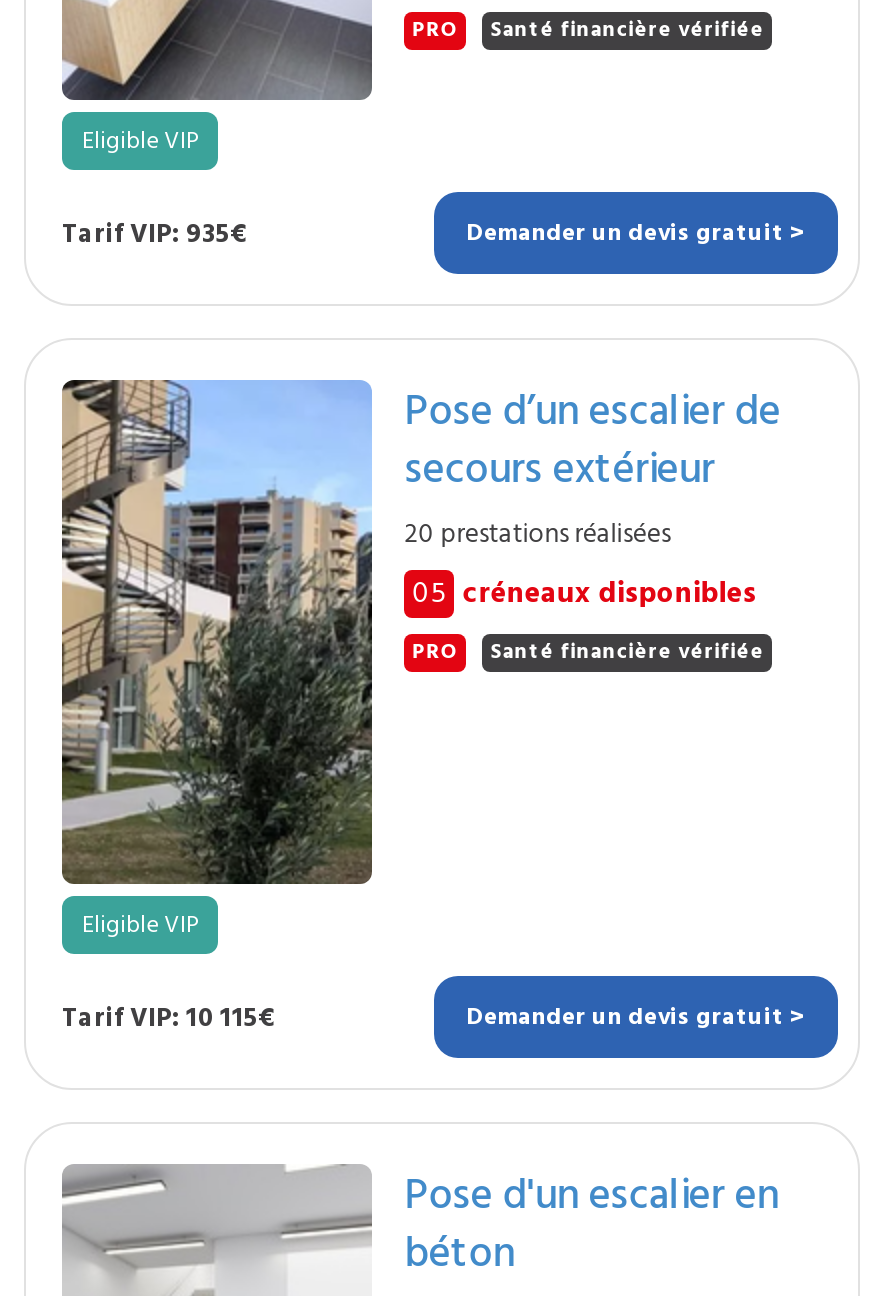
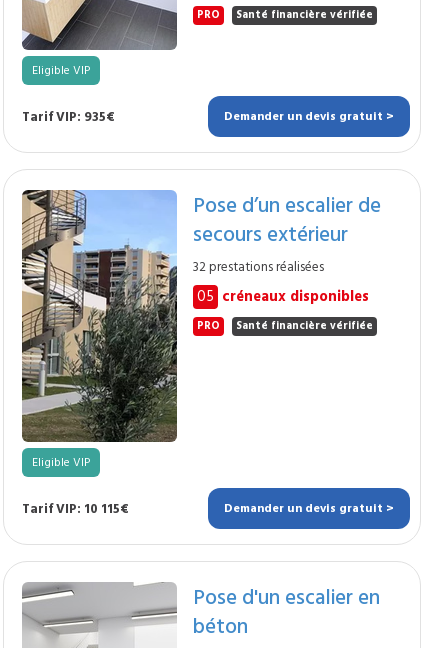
[404,516,670,552] 20 prestations réalisées -> [193,258,324,276] 32 prestations réalisées

